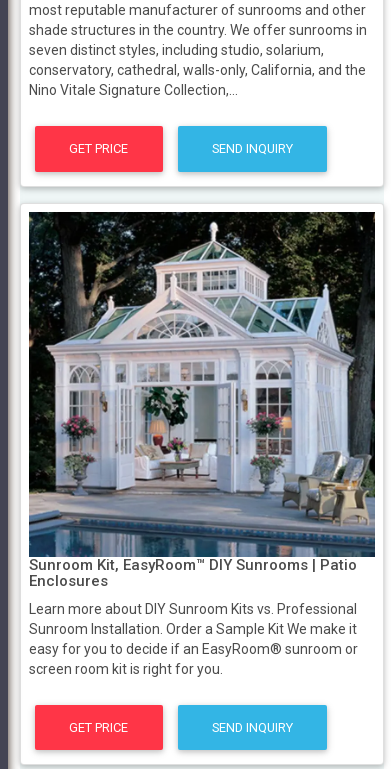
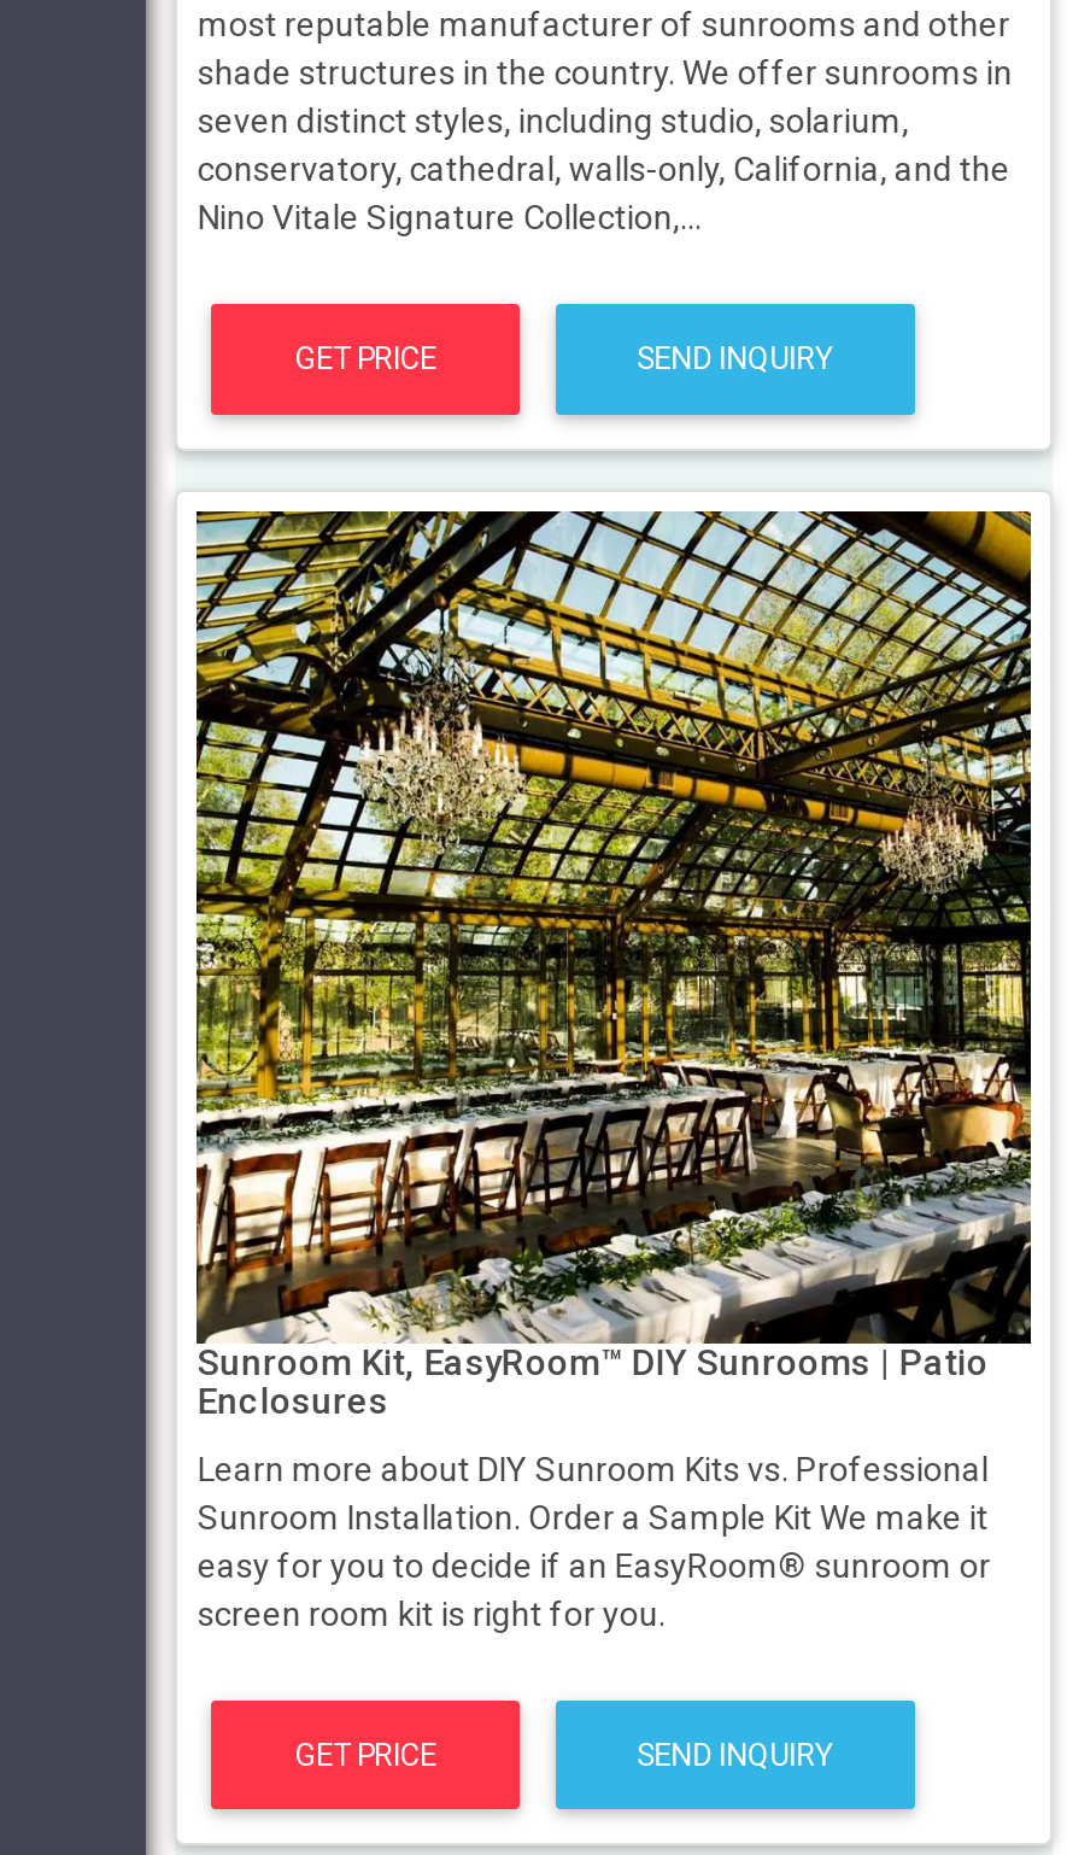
[28,211,376,557] [image] -> [194,509,1033,1344] [image]

